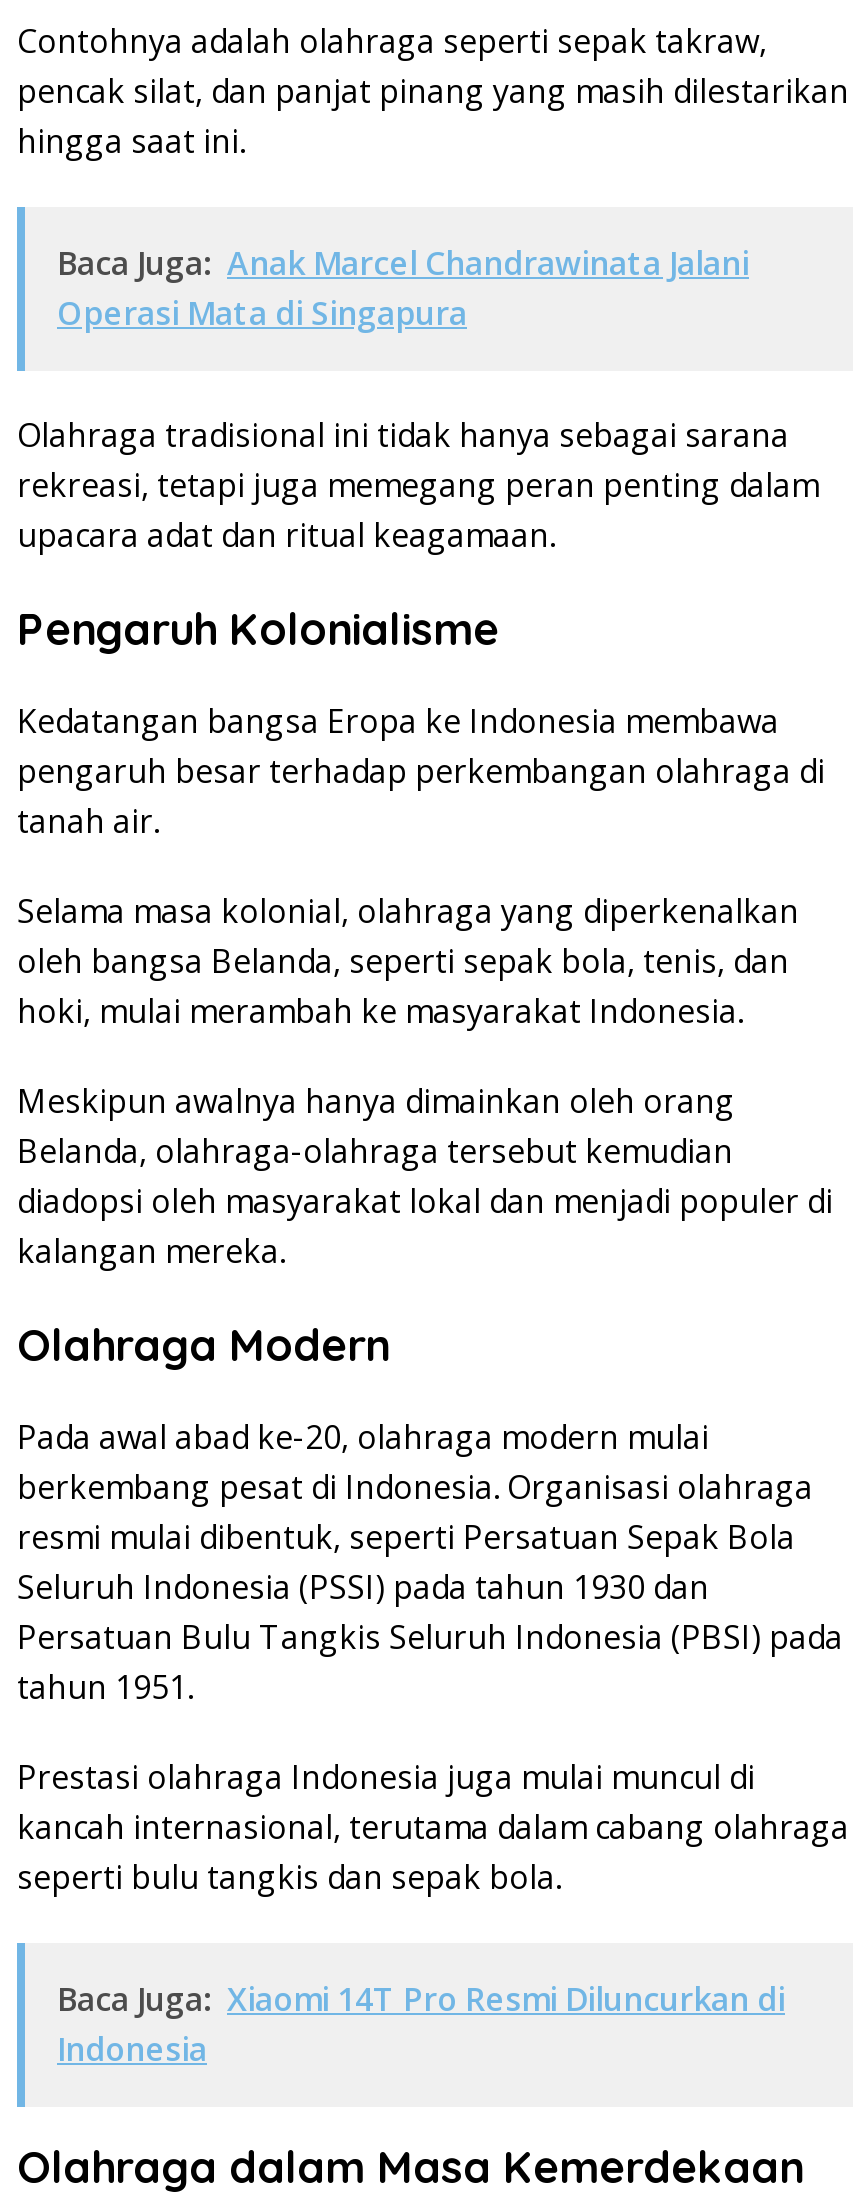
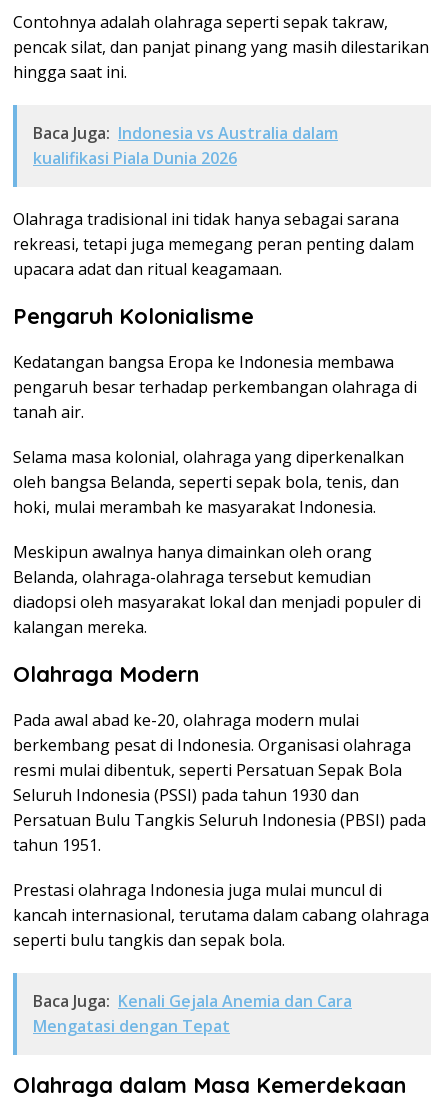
[57,242,749,336] Baca Juga: Anak Marcel Chandrawinata Jalani | Operasi Mata di Singapura -> [33,122,338,169] Baca Juga: Indonesia vs Australia dalam | kualifikasi Piala Dunia 2026
[57,1978,785,2072] Baca Juga: Xiaomi 14T Pro Resmi Diluncurkan di | Indonesia -> [33,990,352,1037] Baca Juga: Kenali Gejala Anemia dan Cara | Mengatasi dengan Tepat

